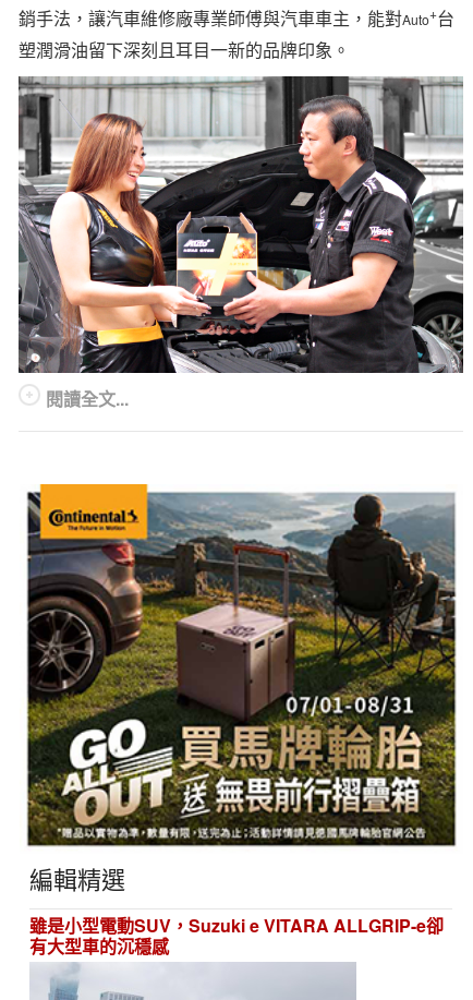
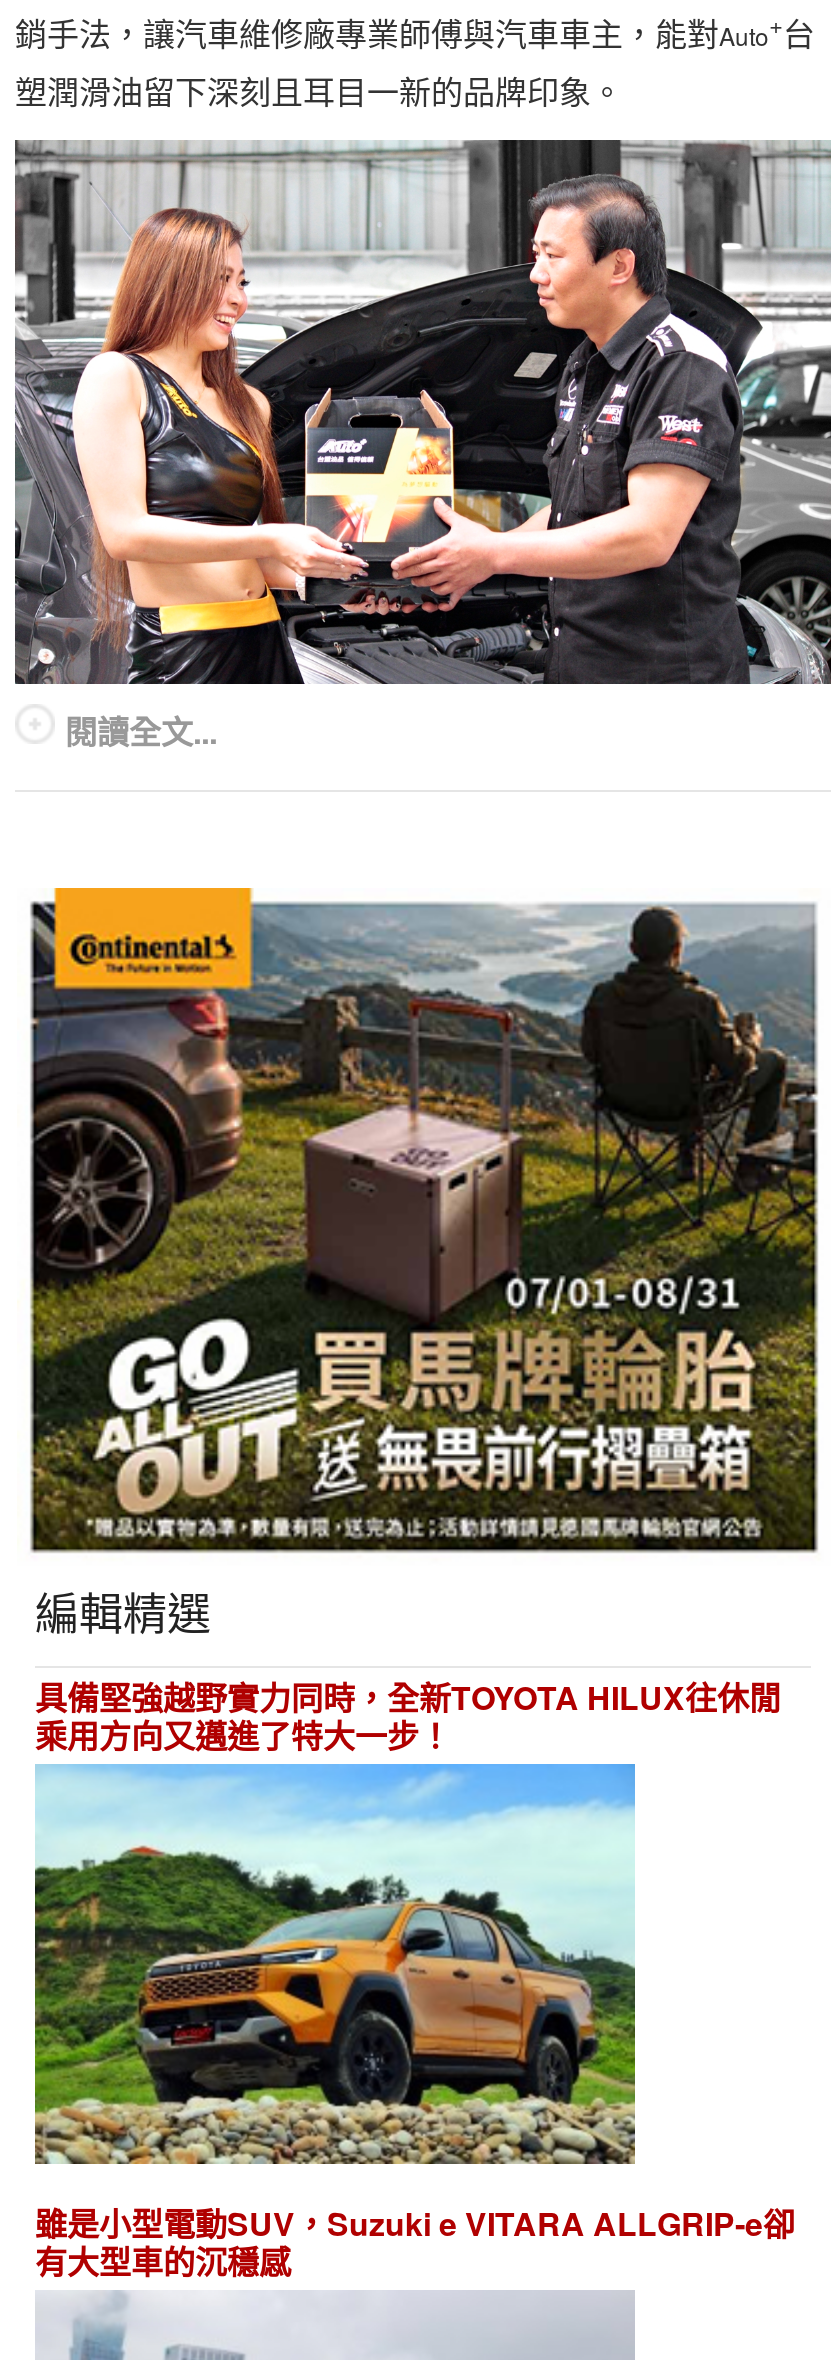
none -> [33,1764,637,2172] [image]
none -> [35,1674,781,1758] 具備堅強越野實力同時，全新TOYOTA HILUX往休閒 | 乘用方向又邁進了特大一步！

